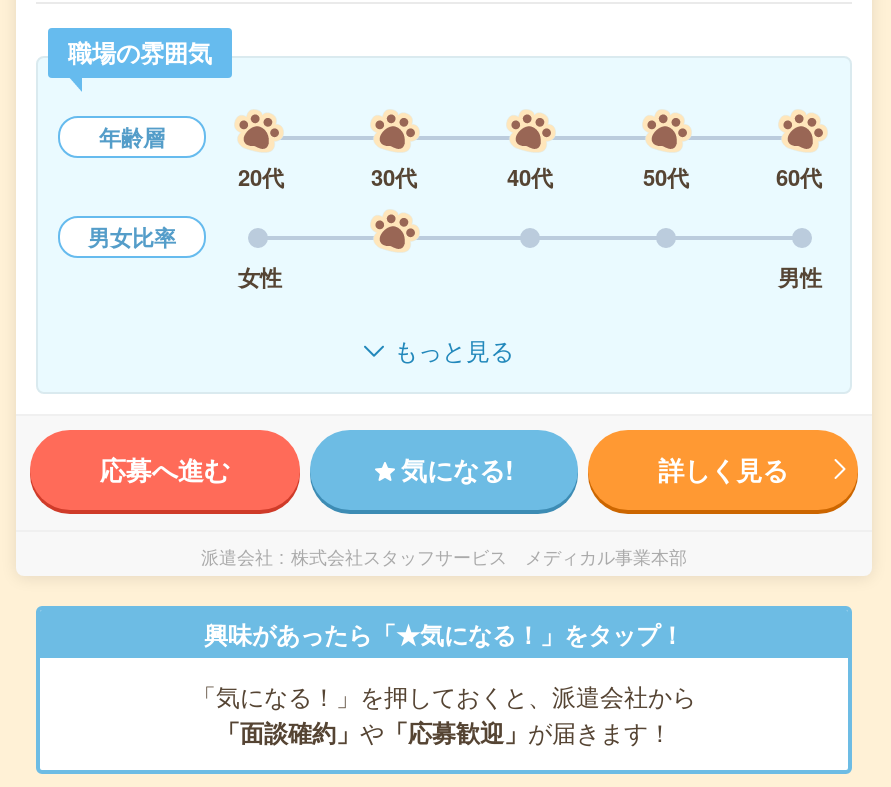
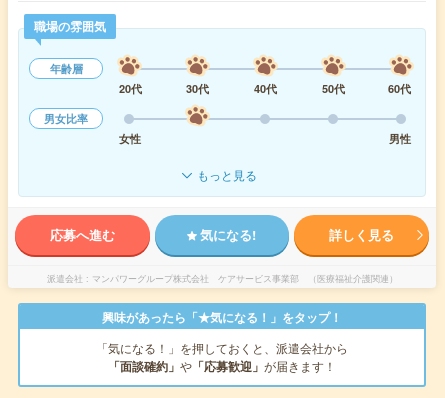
[291,545,687,571] 株式会社スタッフサービス メディカル事業本部 -> [91,272,397,285] マンパワーグループ株式会社 ケアサービス事業部 （医療福祉介護関連）

